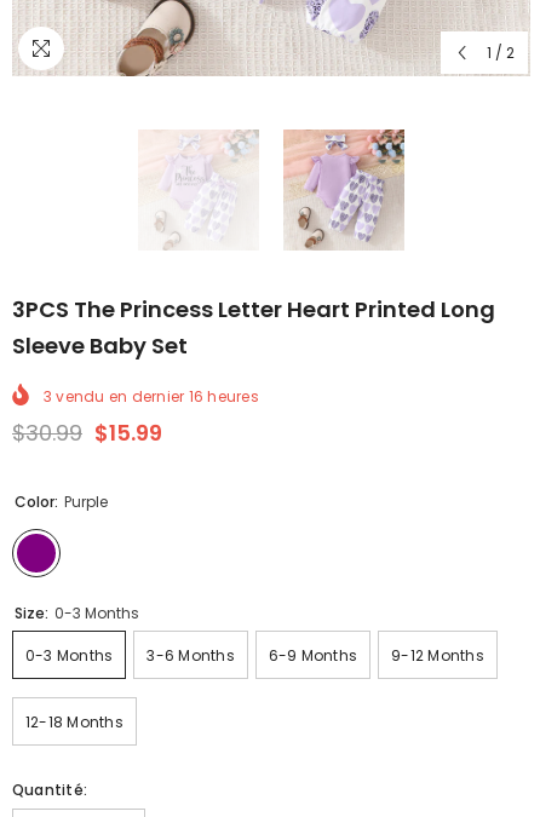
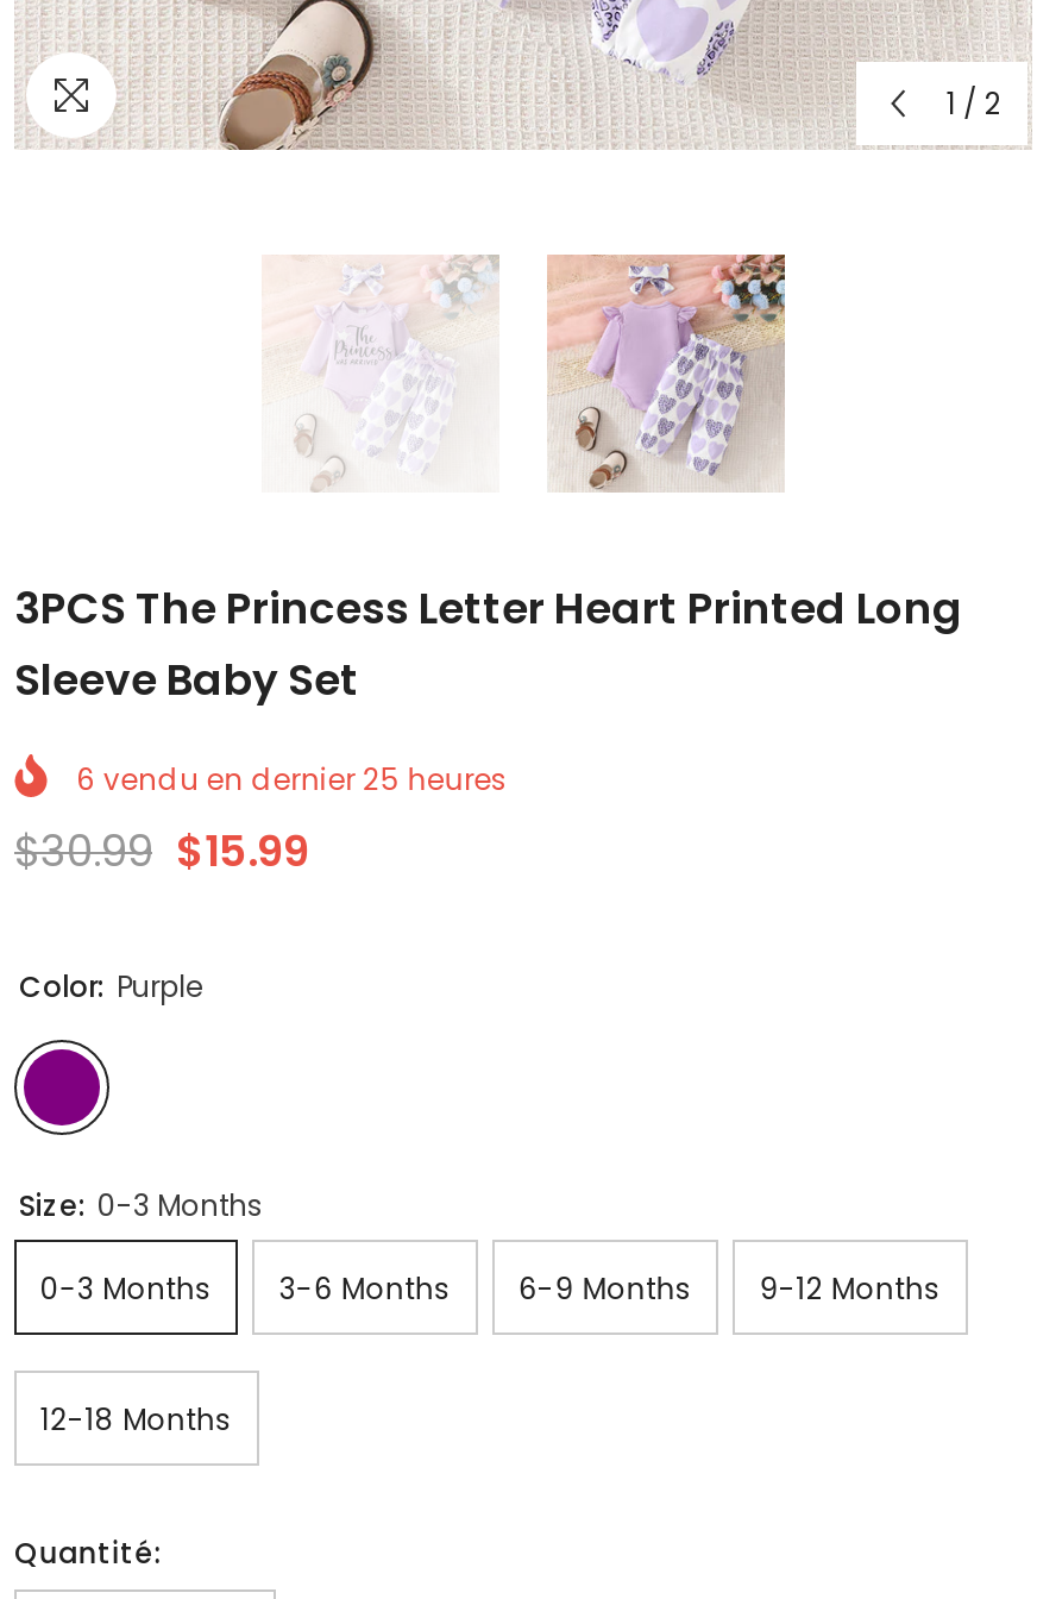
[44,386,259,406] 3 vendu en dernier 16 heures -> [76,758,509,799] 6 vendu en dernier 25 heures

